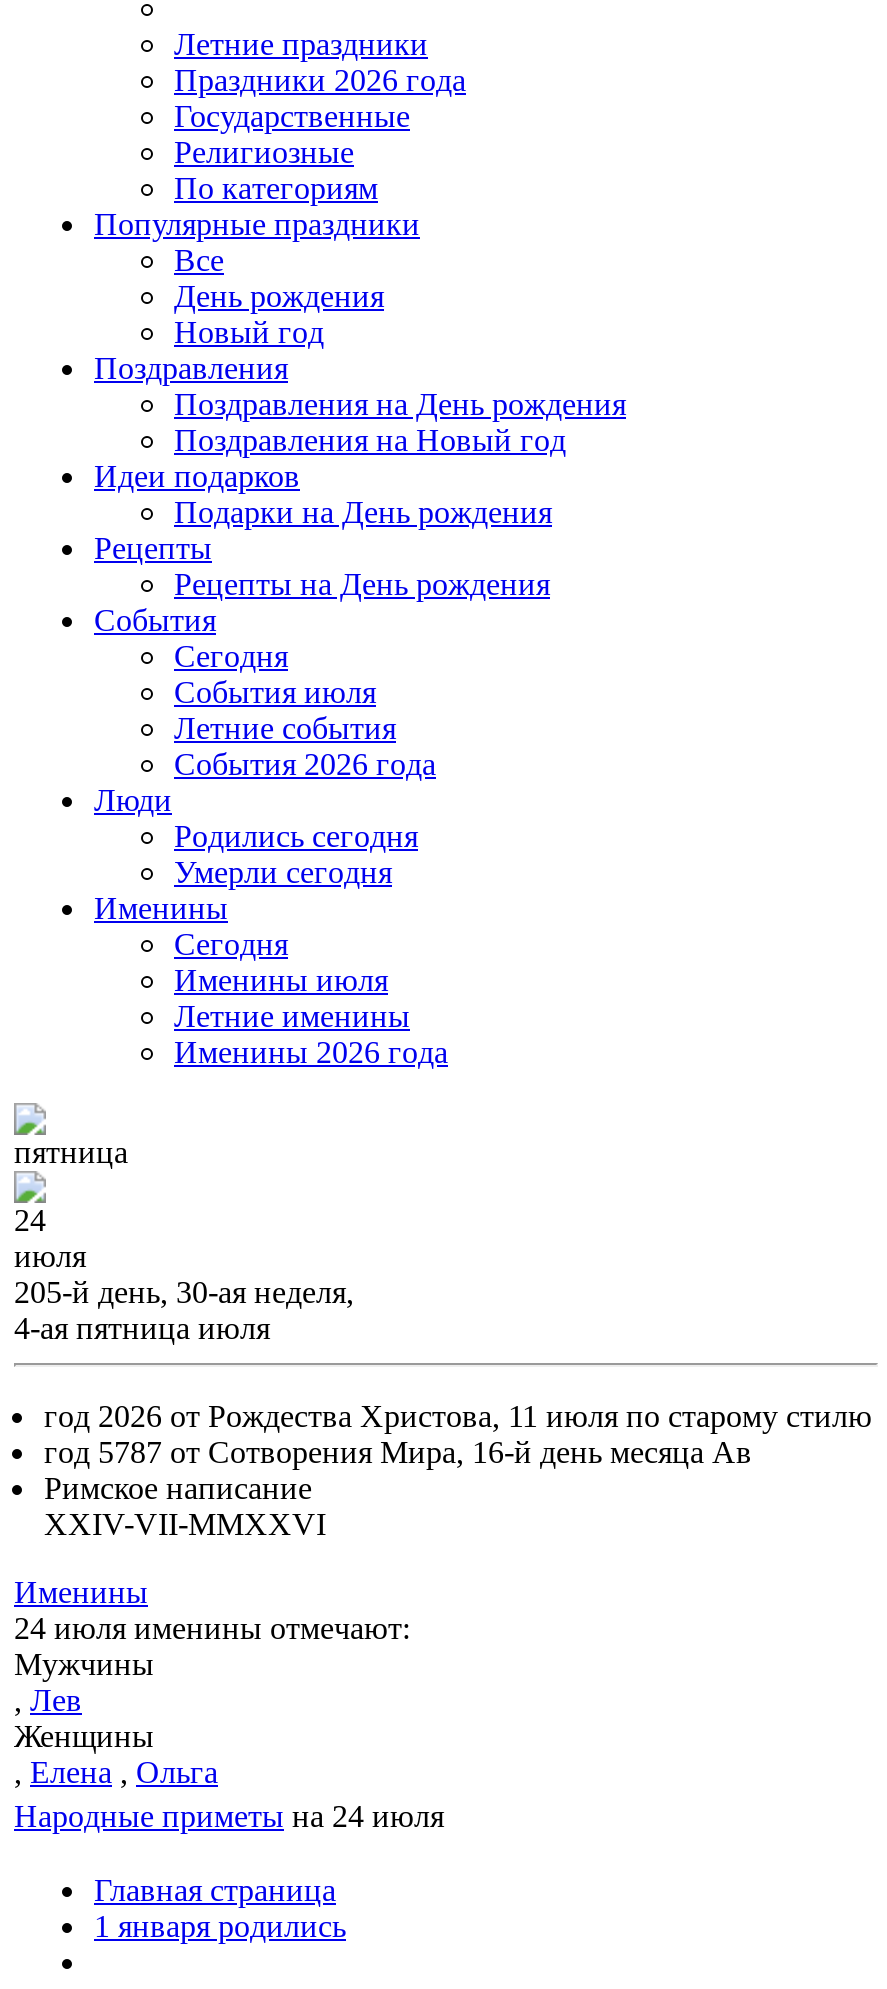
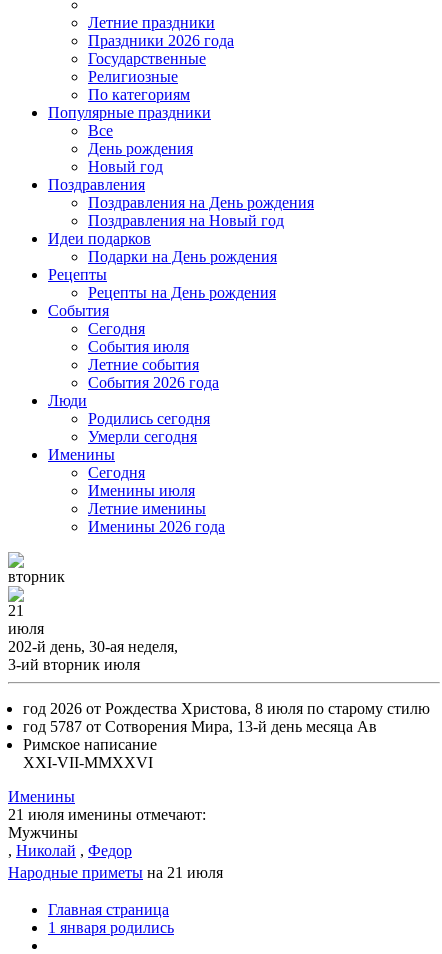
[14,1135,128,1169] пятница -> [8,568,65,585] вторник
[14,1203,46,1237] 24 -> [8,602,24,619] 21
[14,1275,354,1309] 205-й день, 30-ая неделя, -> [8,638,178,655] 202-й день, 30-ая неделя,
[14,1311,270,1345] 4-ая пятница июля -> [8,656,140,673] 3-ий вторник июля
[44,1399,872,1433] год 2026 от Рождества Христова, 11 июля по старому стилю -> [23,700,430,717] год 2026 от Рождества Христова, 8 июля по старому стилю
[44,1435,752,1469] год 5787 от Сотворения Мира, 16-й день месяца Ав -> [23,718,377,735] год 5787 от Сотворения Мира, 13-й день месяца Ав
[44,1507,326,1541] XXIV-VII-MMXXVI -> [23,754,153,771] XXI-VII-MMXXVI
[14,1611,410,1645] 24 июля именины отмечают: -> [8,806,206,823] 21 июля именины отмечают:
[14,1683,444,1833] , Лев | Женщины | , Елена , Ольга | Народные приметы на 24 июля -> [8,842,223,881] , Николай , Федор | Народные приметы на 21 июля

